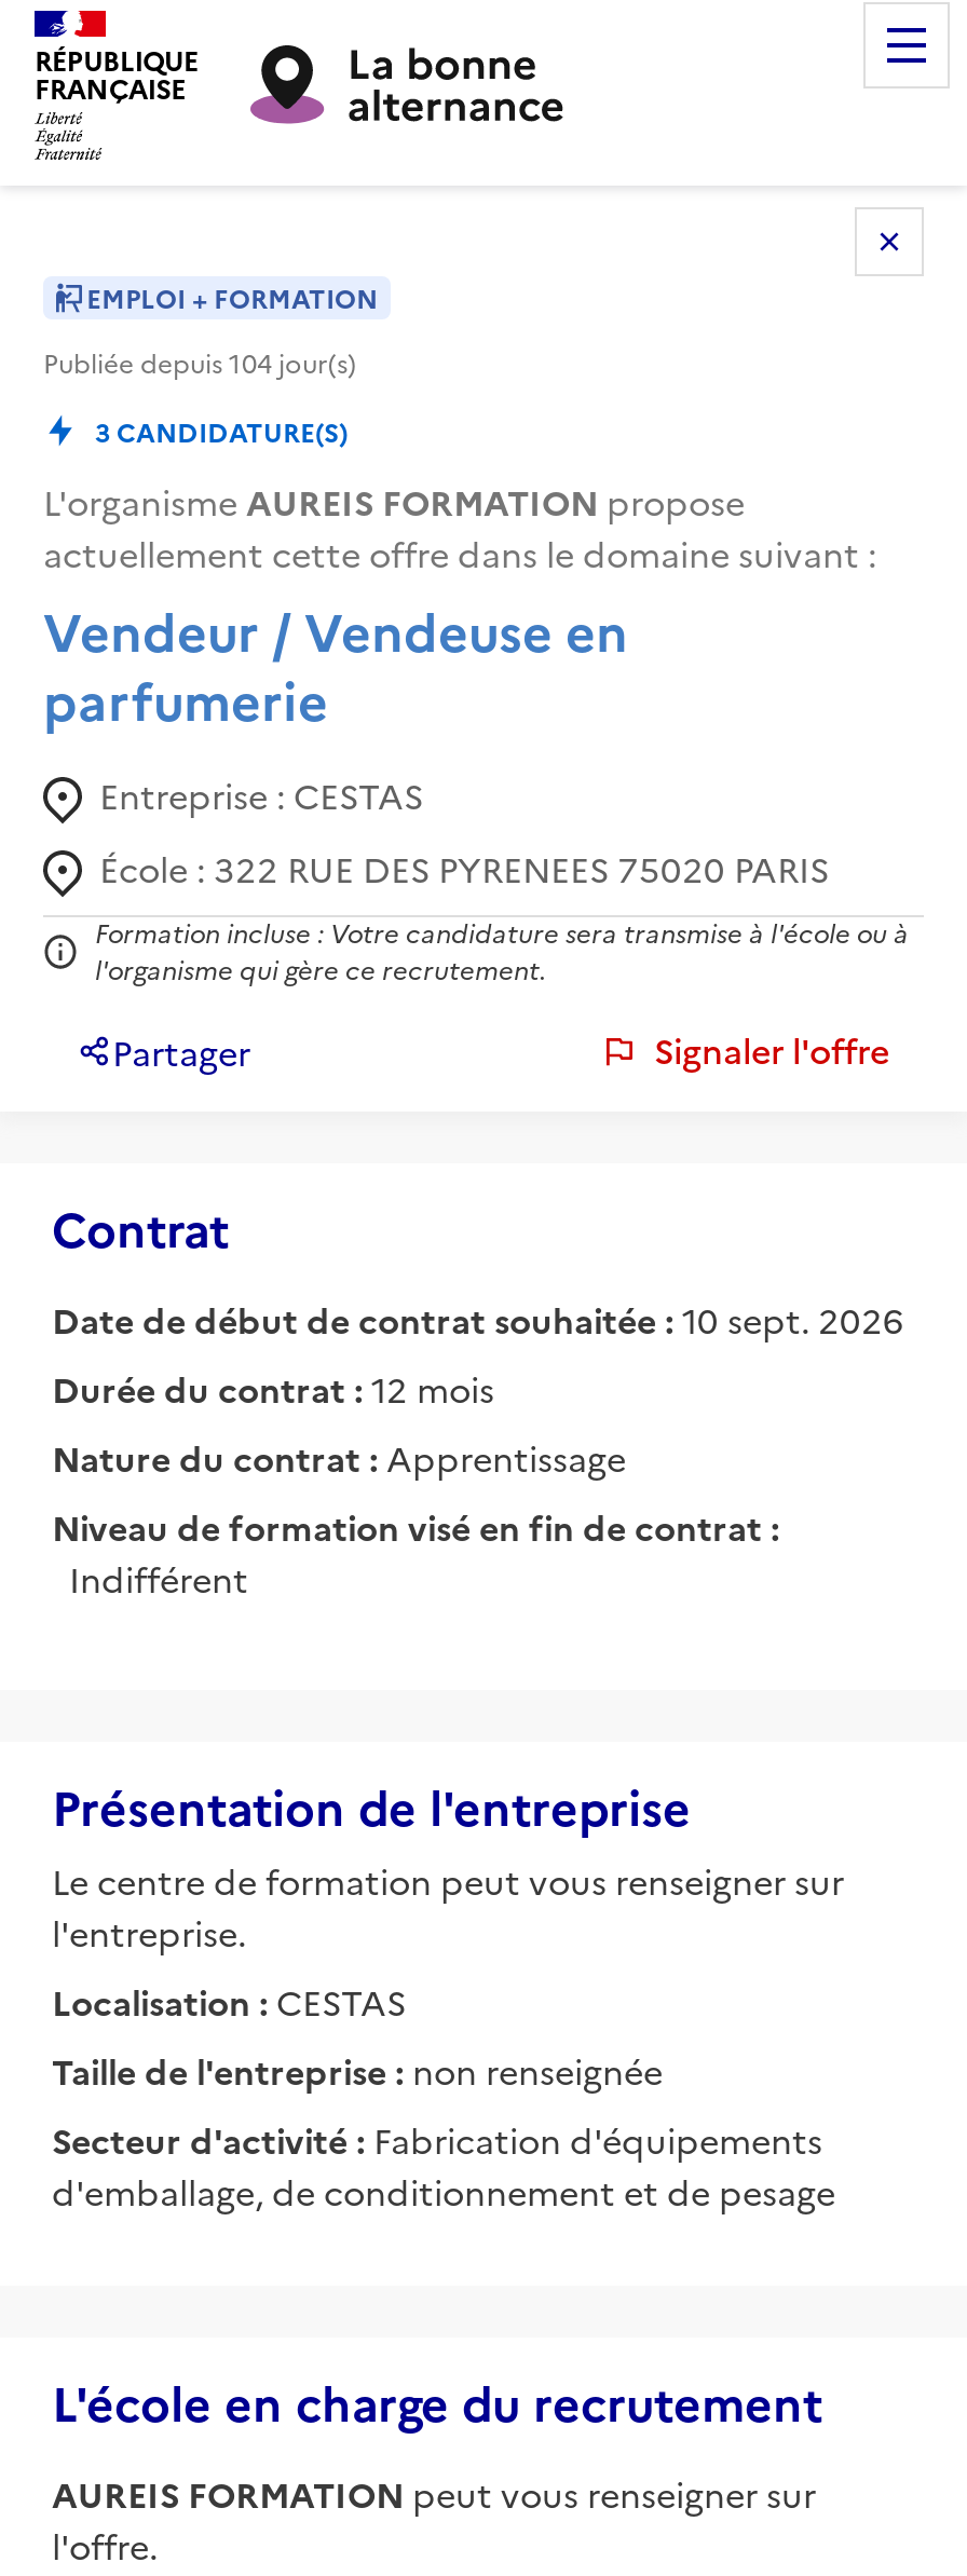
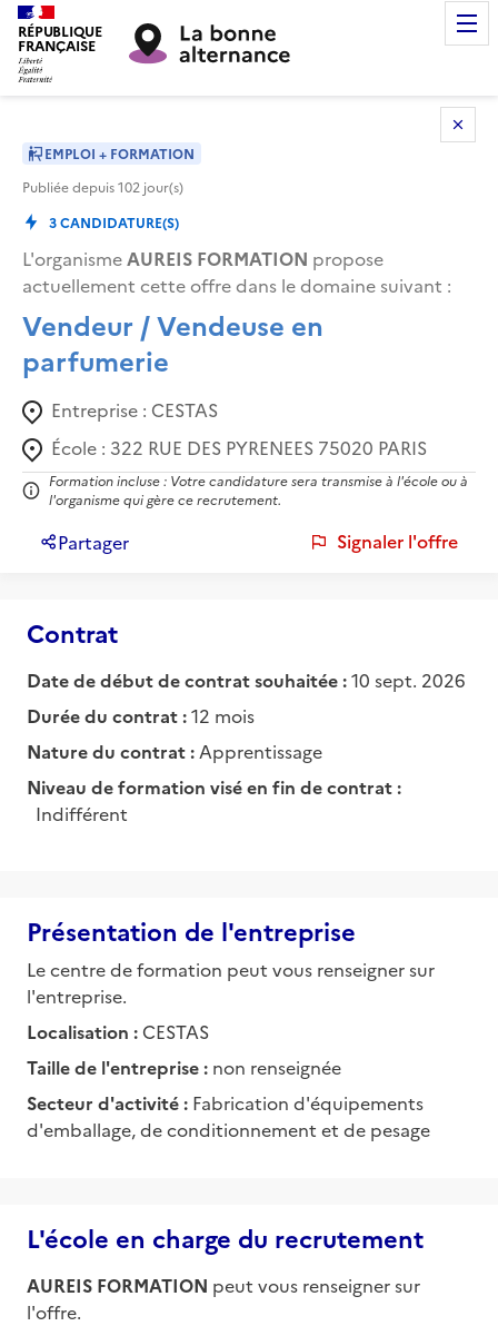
[43,342,356,379] Publiée depuis 104 jour(s) -> [22,176,183,195] Publiée depuis 102 jour(s)

